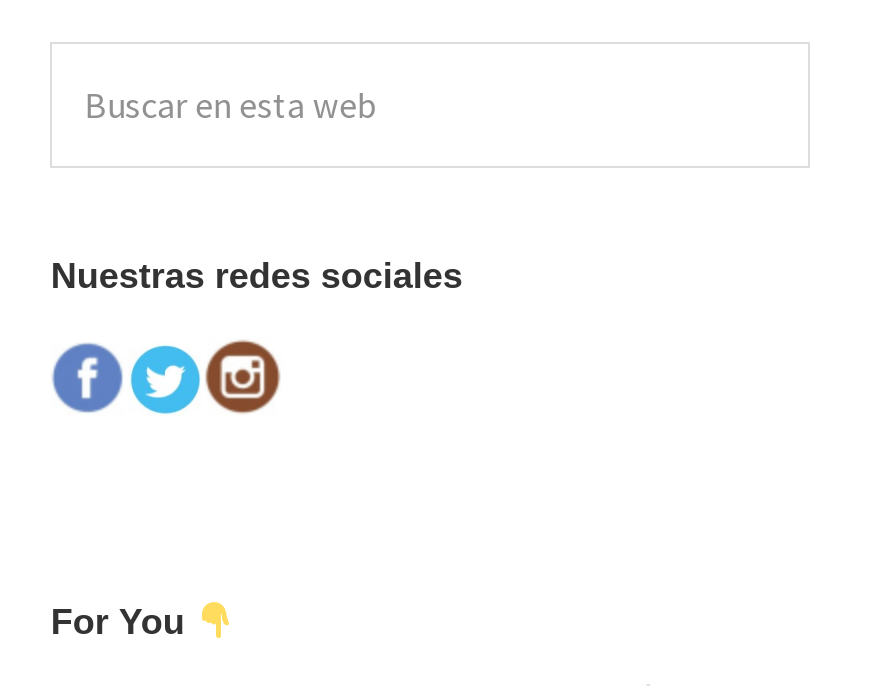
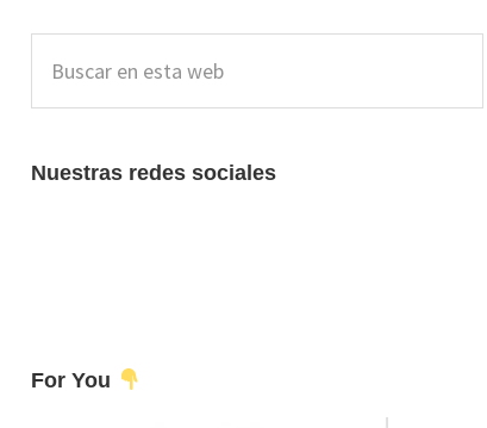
[50,338,282,416] [image] -> none

